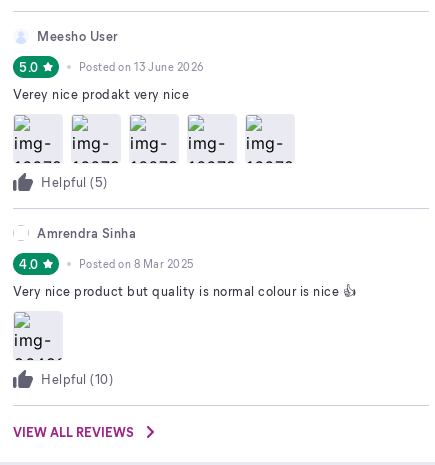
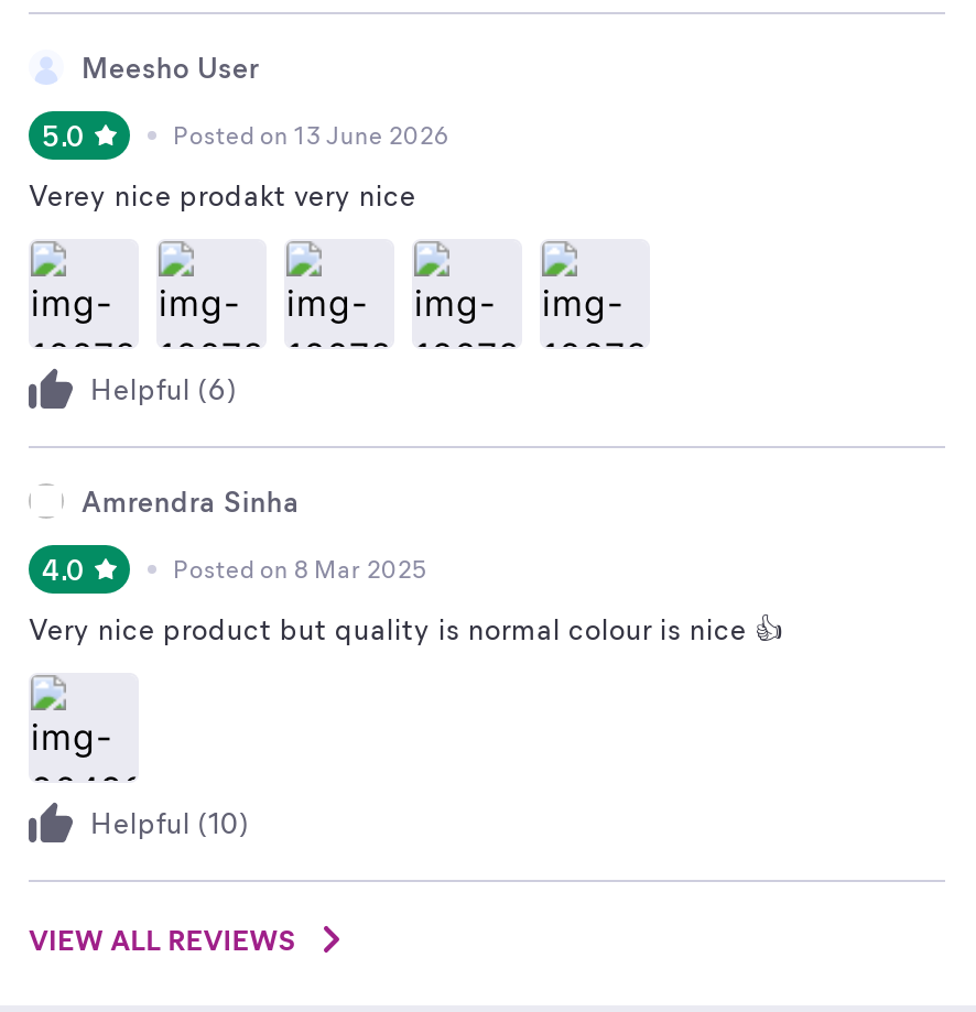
[41,173,107,190] Helpful (5) -> [90,369,237,406] Helpful (6)

